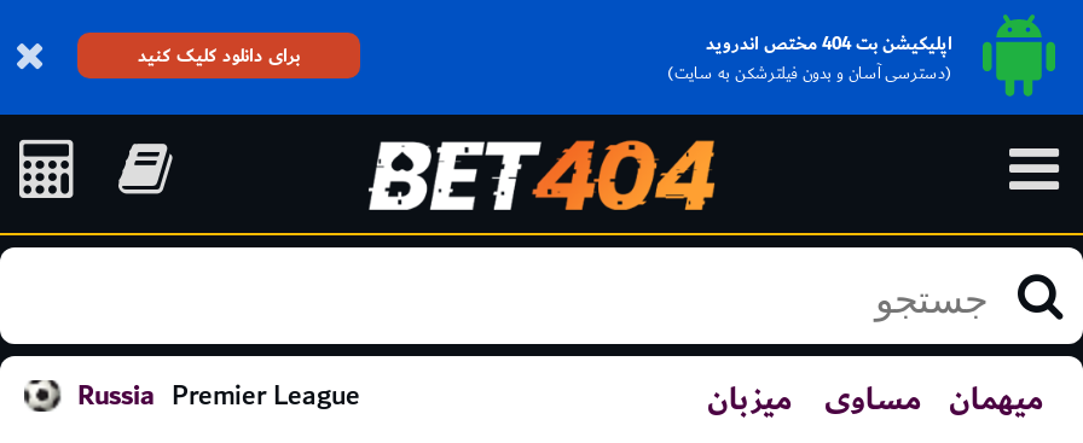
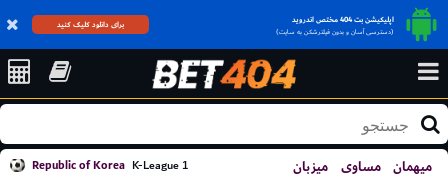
[77,371,360,421] Russia Premier League -> [32,155,188,176] Republic of Korea K-League 1

